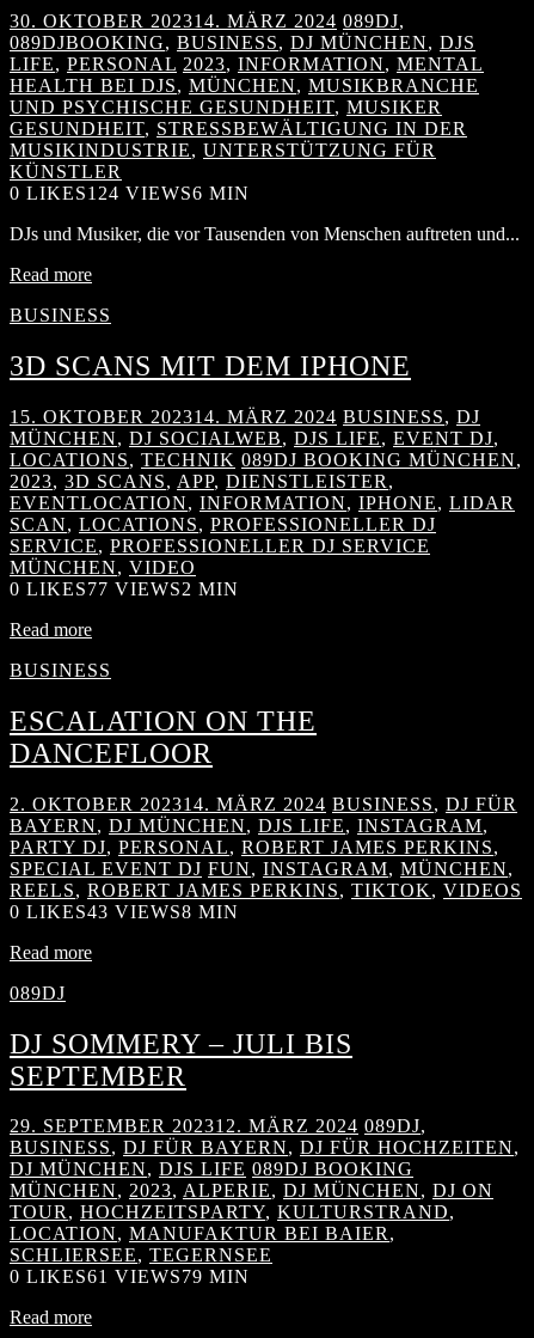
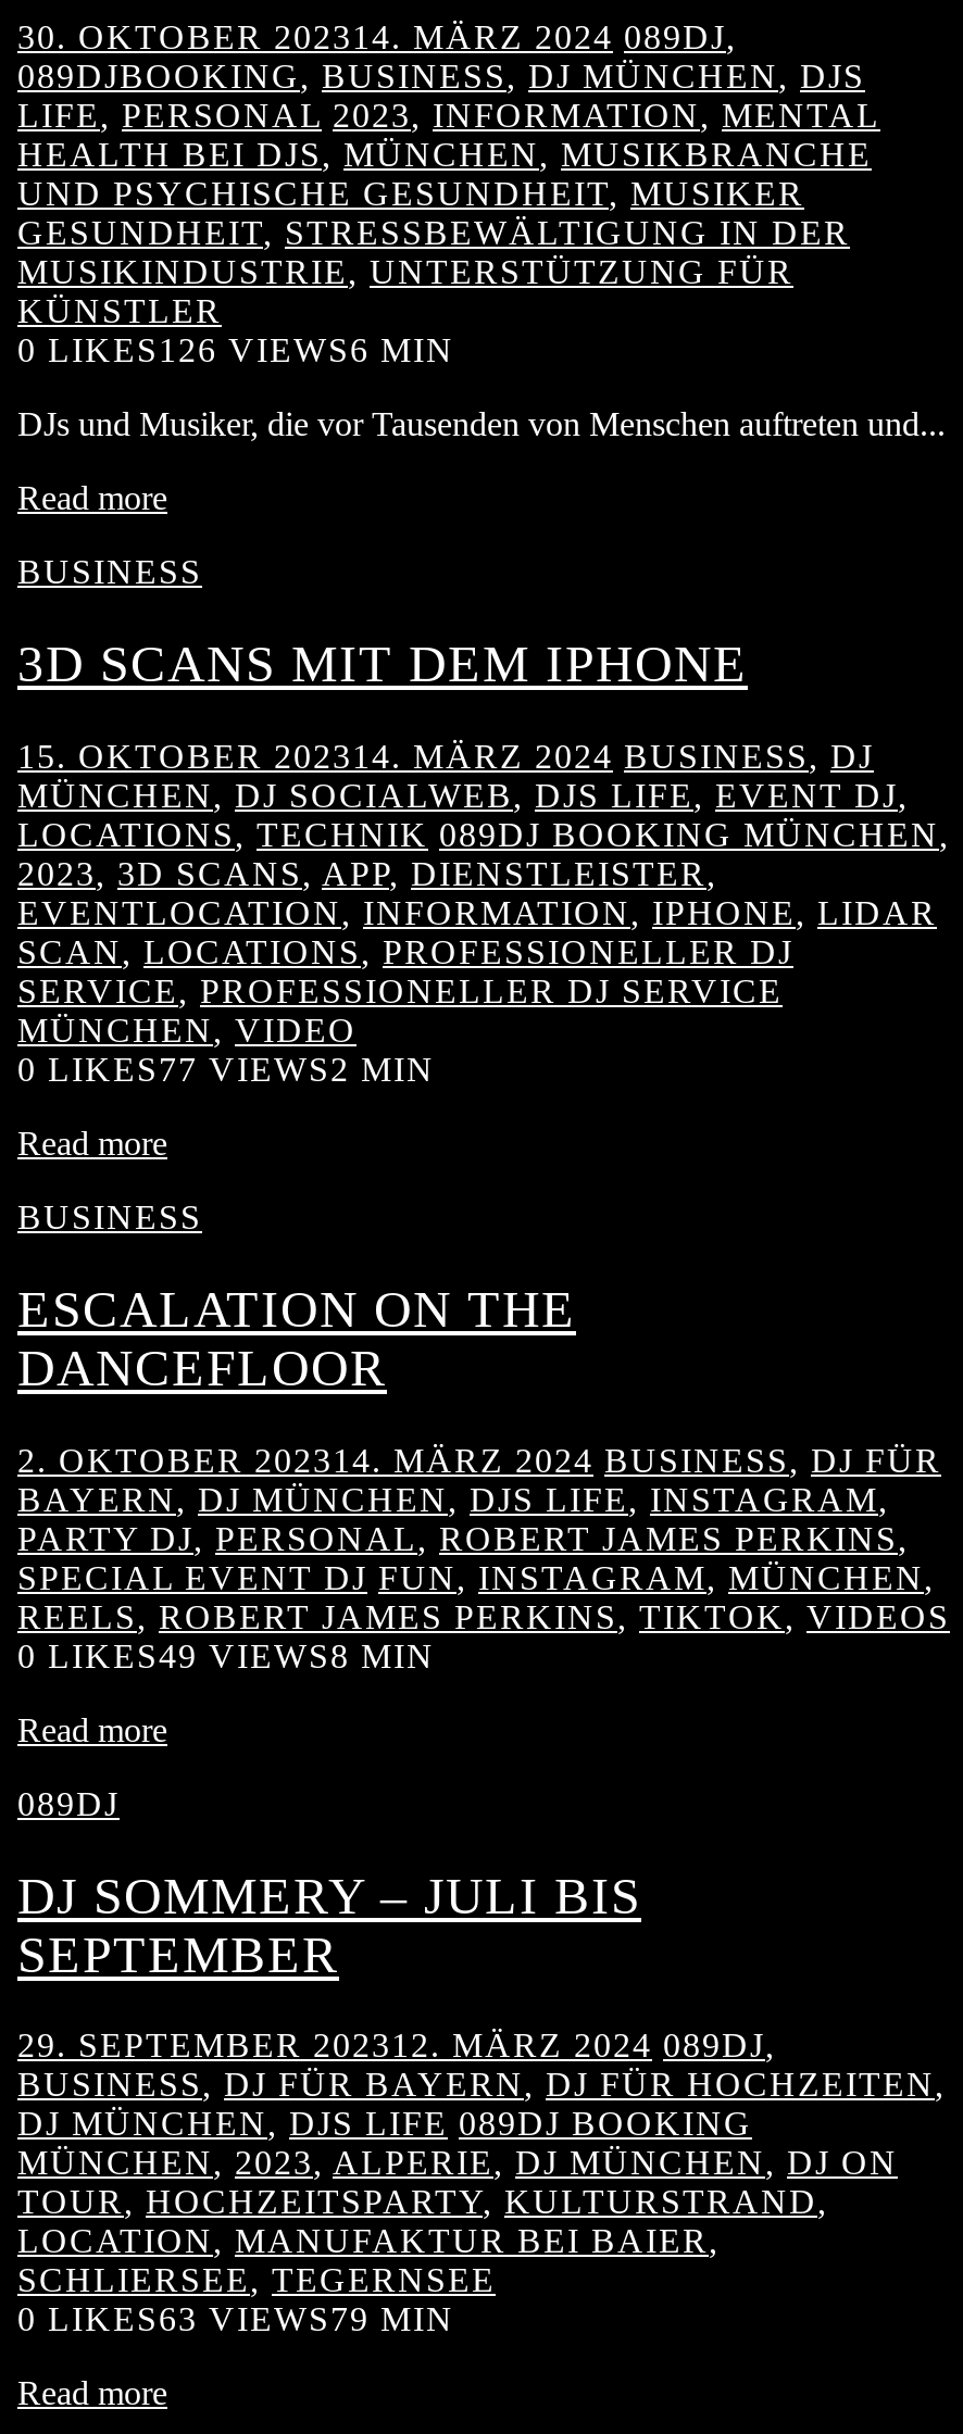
[10,183,250,203] 0 LIKES 124 VIEWS6 MIN -> [17,331,454,368] 0 LIKES 126 VIEWS6 MIN
[10,901,239,922] 0 LIKES43 VIEWS8 MIN -> [17,1637,435,1674] 0 LIKES49 VIEWS8 MIN
[10,1267,250,1287] 0 LIKES61 VIEWS 79 MIN -> [17,2301,454,2338] 0 LIKES63 VIEWS 79 MIN

